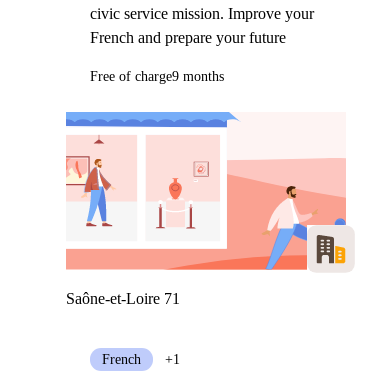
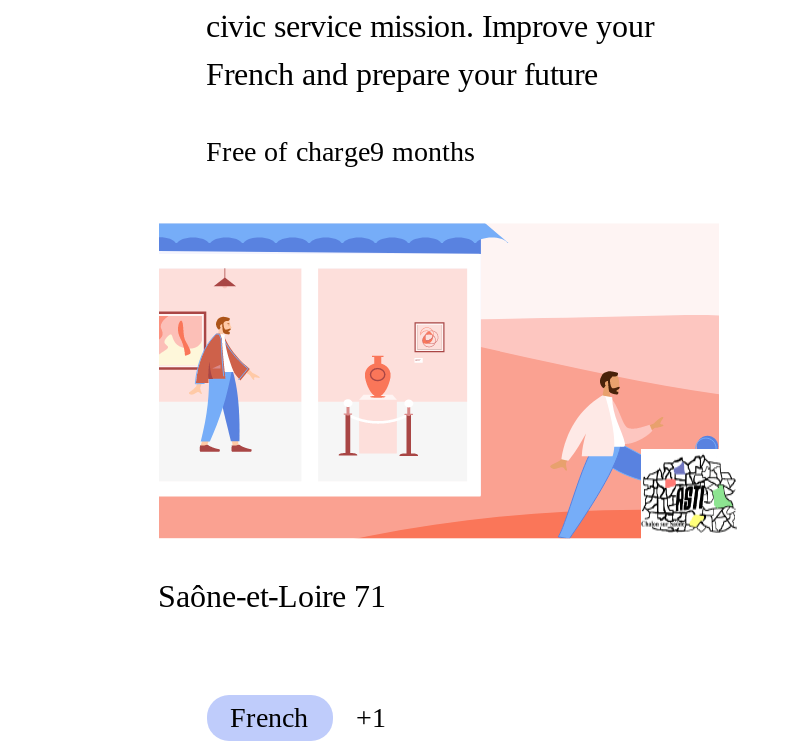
[307,226,354,272] [image] -> [641,451,737,541] [image]

